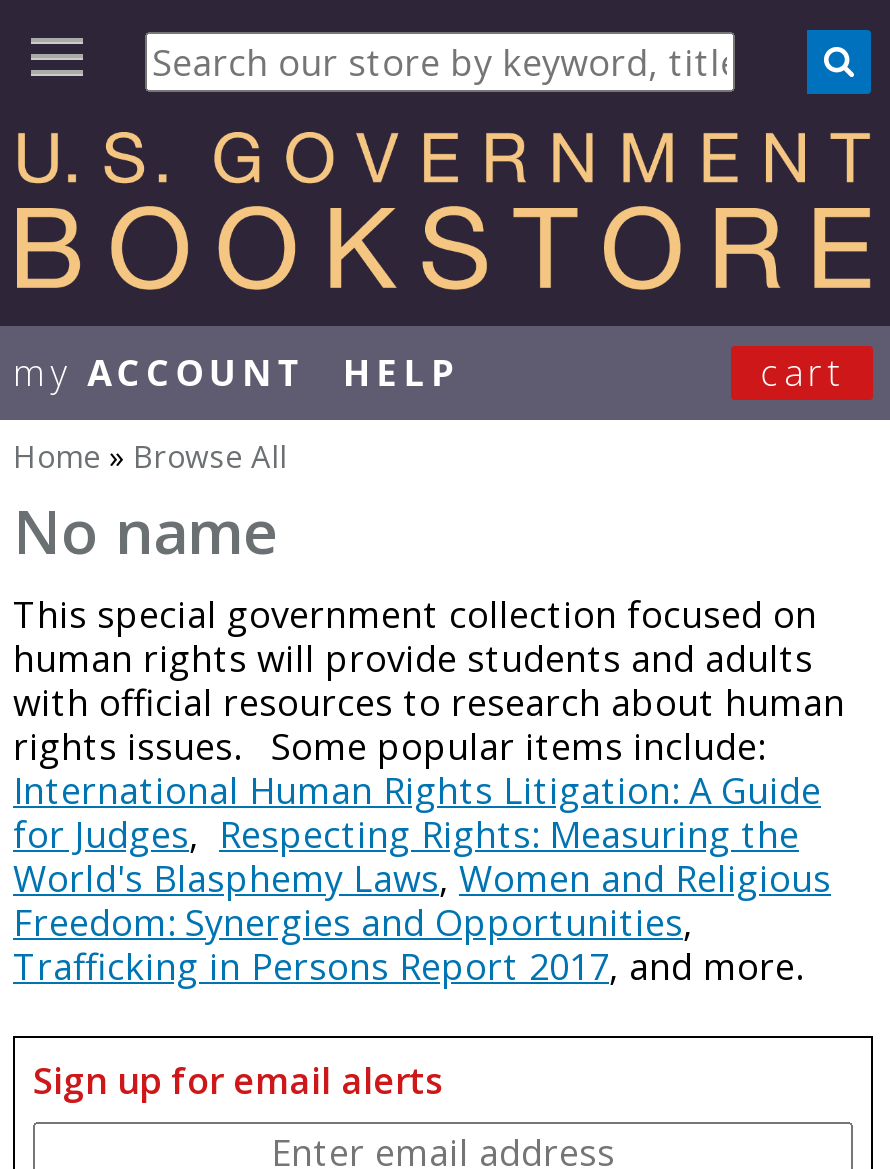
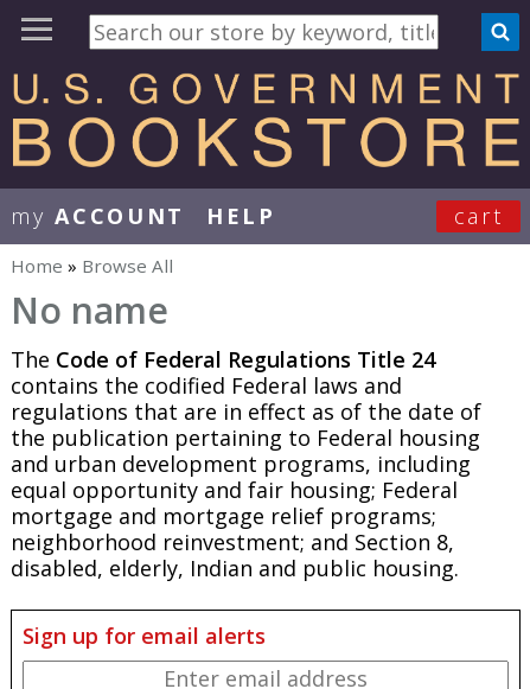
[13,589,845,989] This special government collection focused on | human rights will provide students and adults | with official resources to research about human | rights issues. Some popular items include: | International Human Rights Litigation: A Guide | for Judges,Respecting Rights: Measuring the | World's Blasphemy Laws,Women and Religious | Freedom: Synergies and Opportunities, | Trafficking in Persons Report 2017, and more. -> [11,345,481,582] The Code of Federal Regulations Title 24 | contains the codified Federal laws and | regulations that are in effect as of the date of | the publication pertaining to Federal housing | and urban development programs, including | equal opportunity and fair housing; Federal | mortgage and mortgage relief programs; | neighborhood reinvestment; and Section 8, | disabled, elderly, Indian and public housing.

